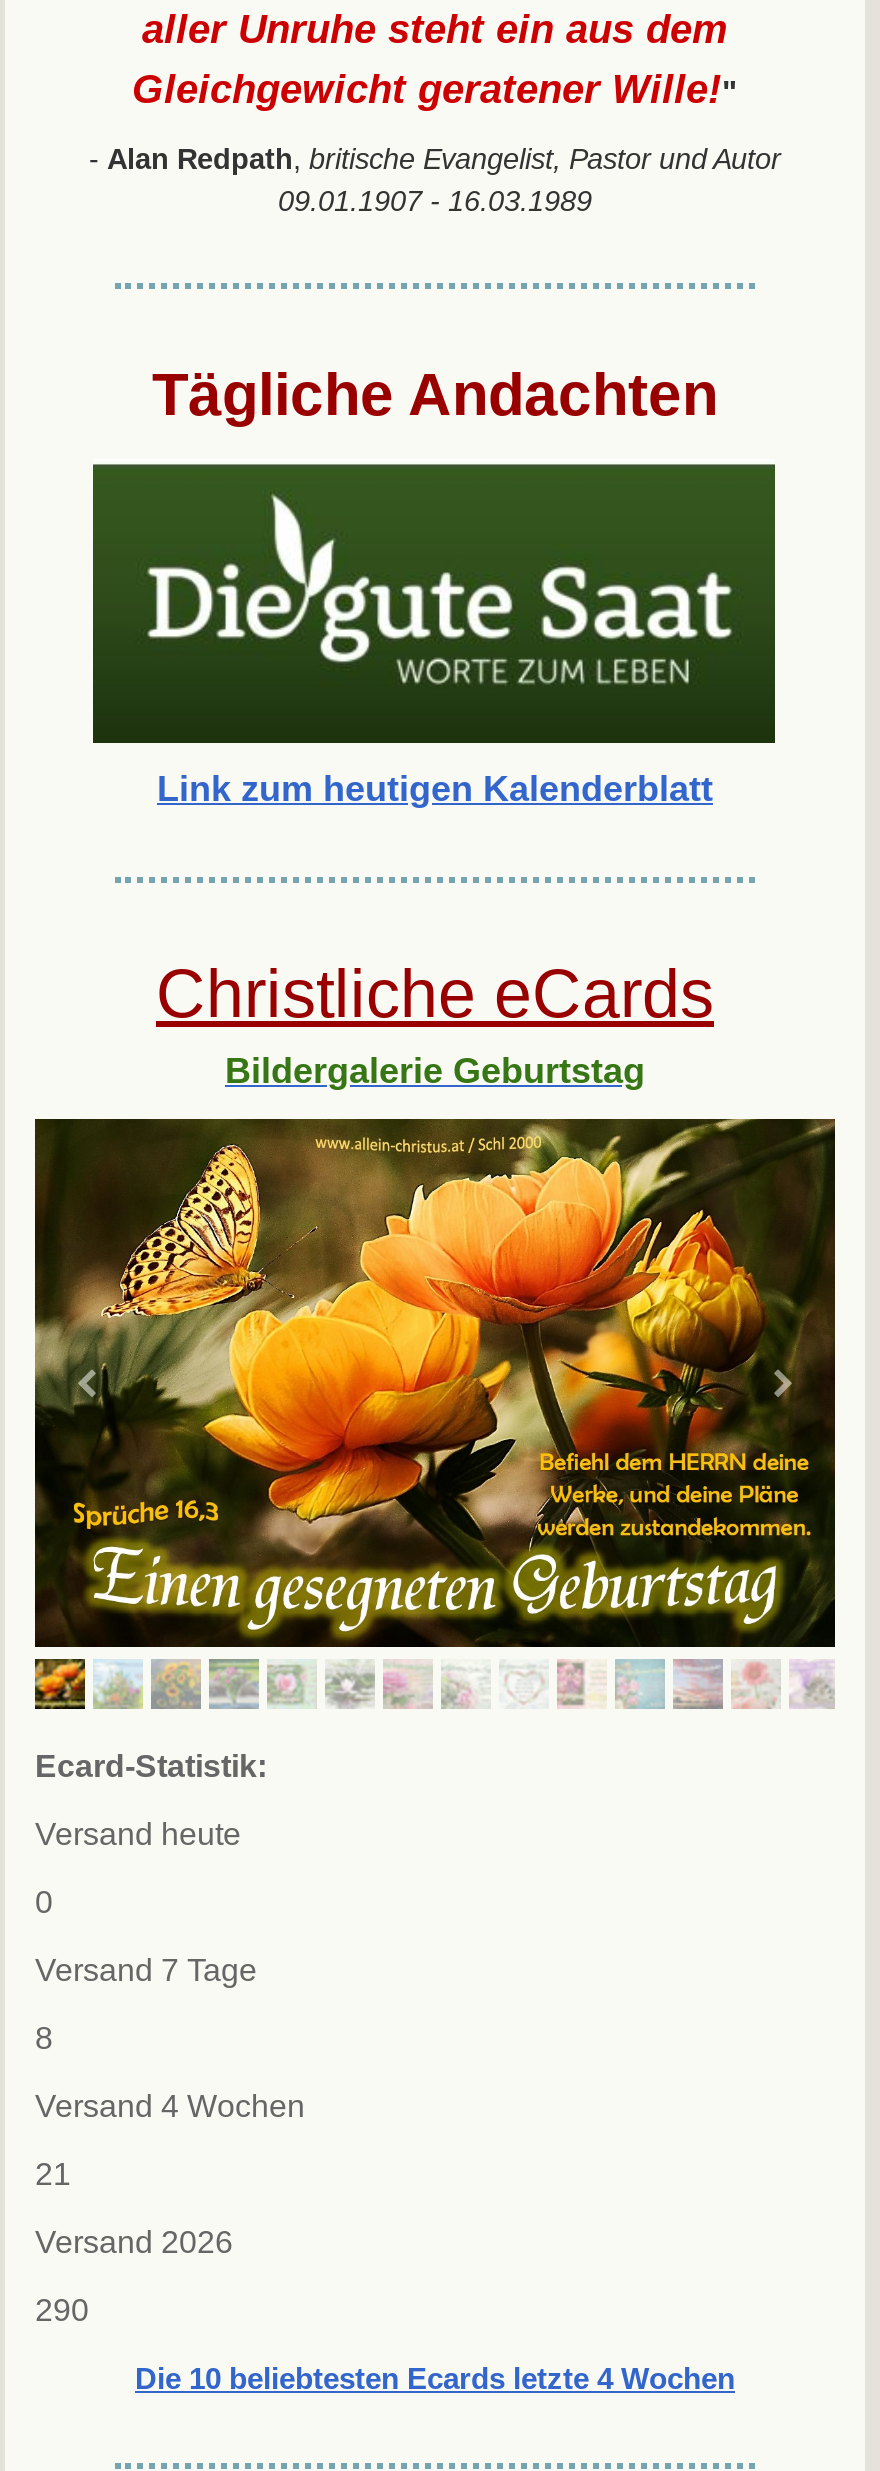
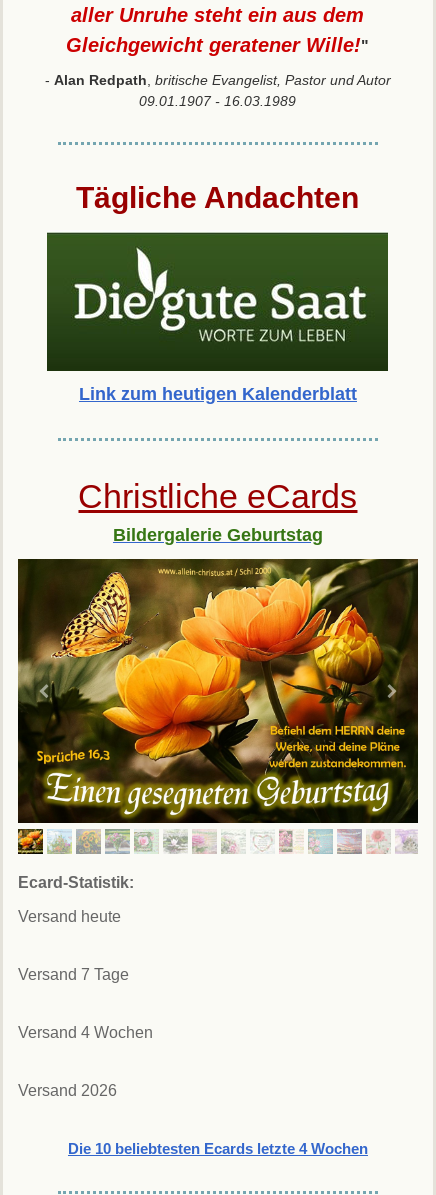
[35,1885,53,1919] 0 -> none
[35,2021,53,2055] 8 -> none
[35,2157,71,2191] 21 -> none
[35,2293,89,2327] 290 -> none

